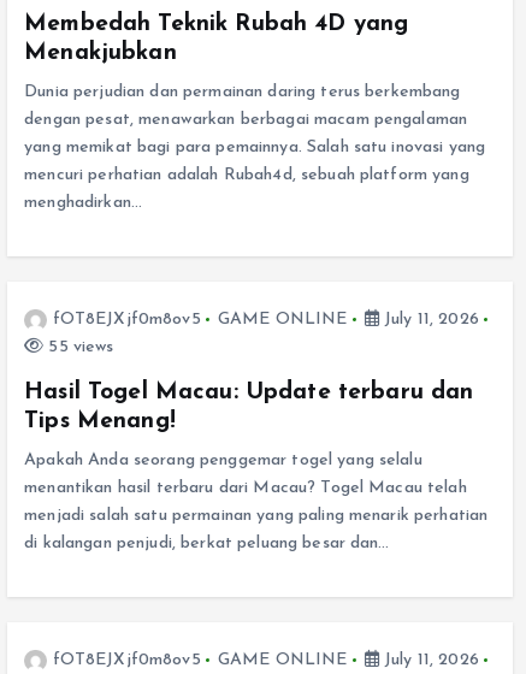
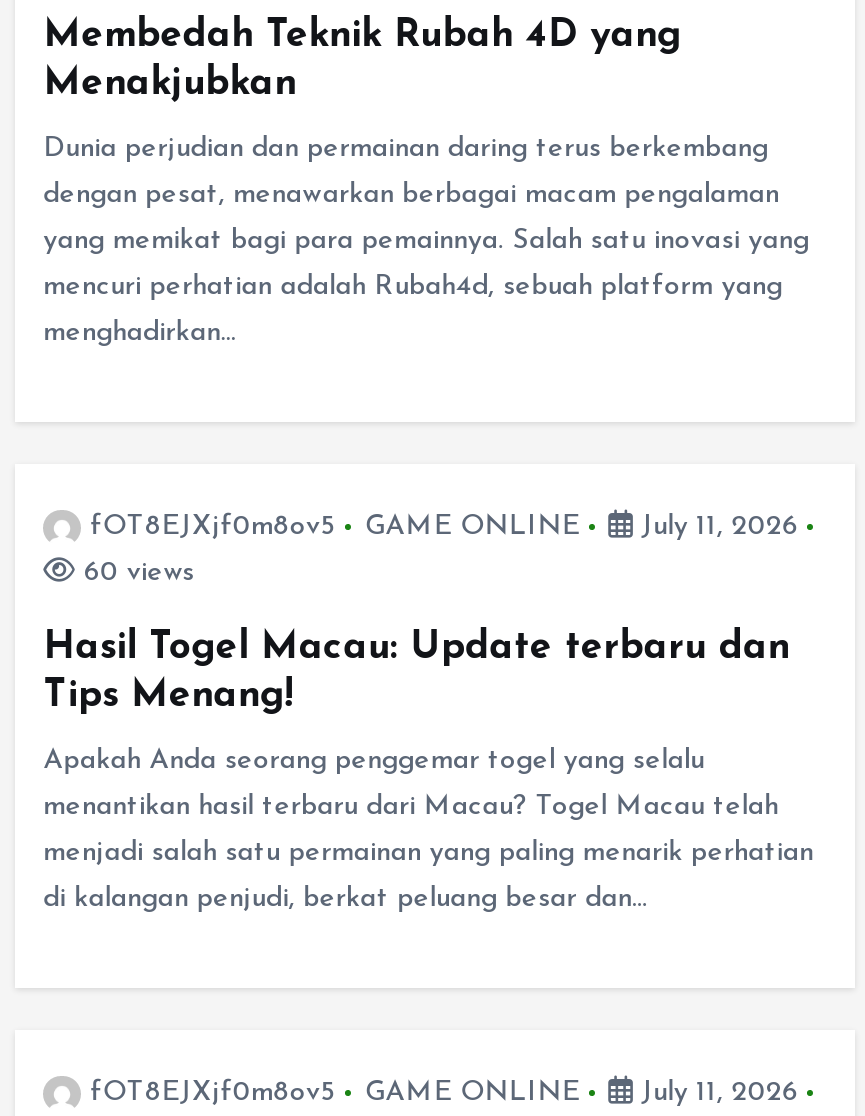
[44,338,114,356] 55 views -> [76,558,194,588] 60 views

